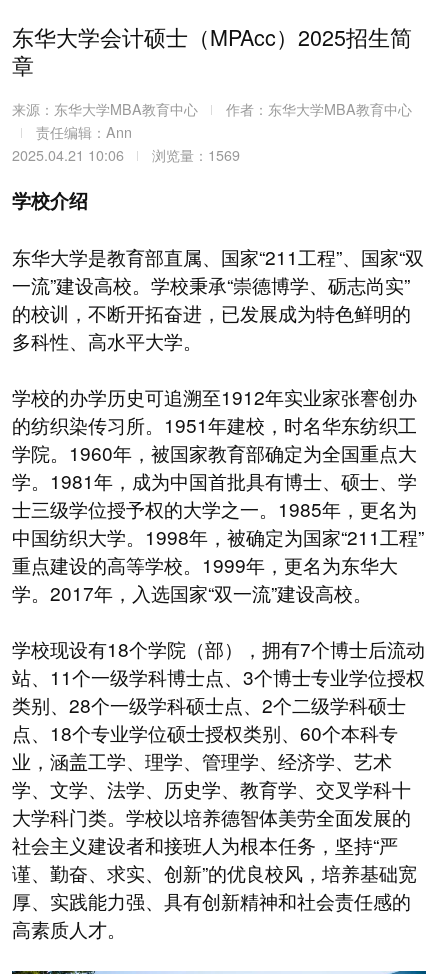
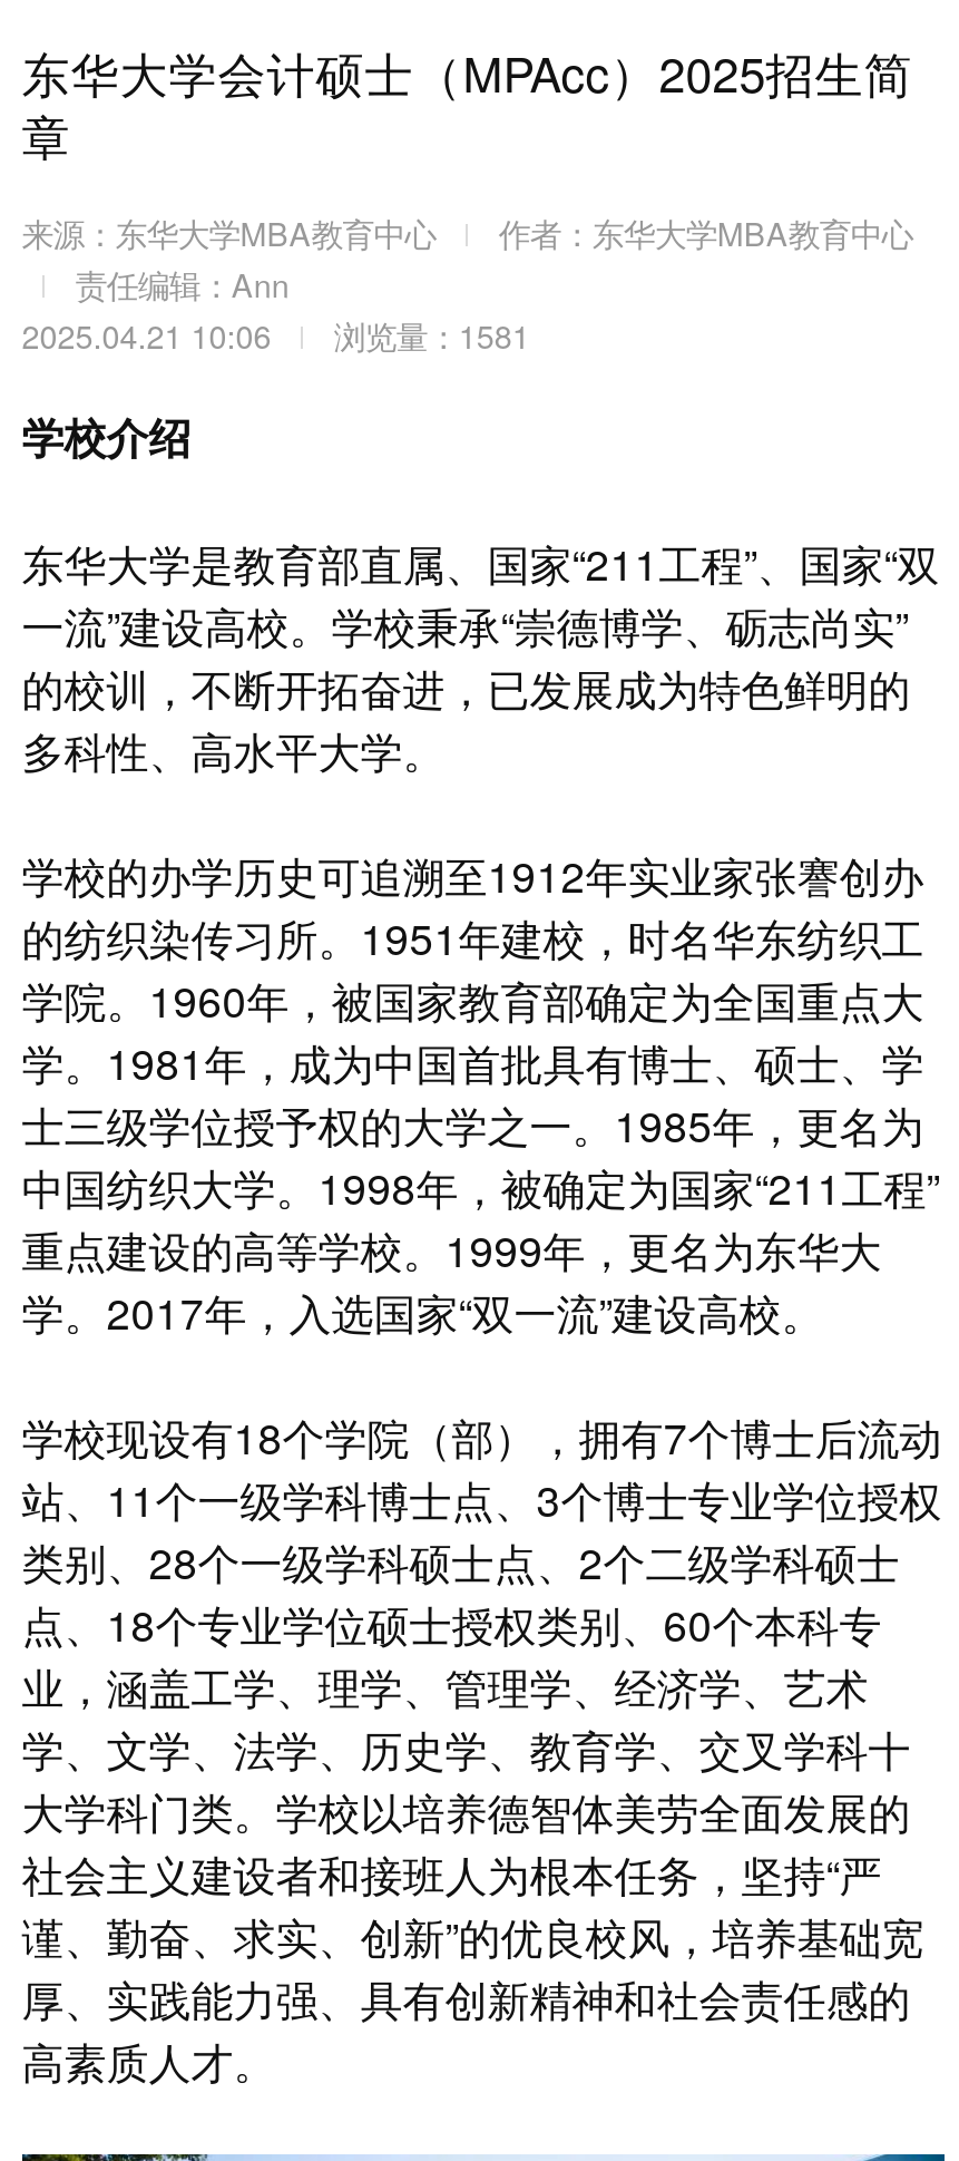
[12,145,240,165] 2025.04.21 10:06 浏览量：1569 -> [22,313,530,357] 2025.04.21 10:06 浏览量：1581

